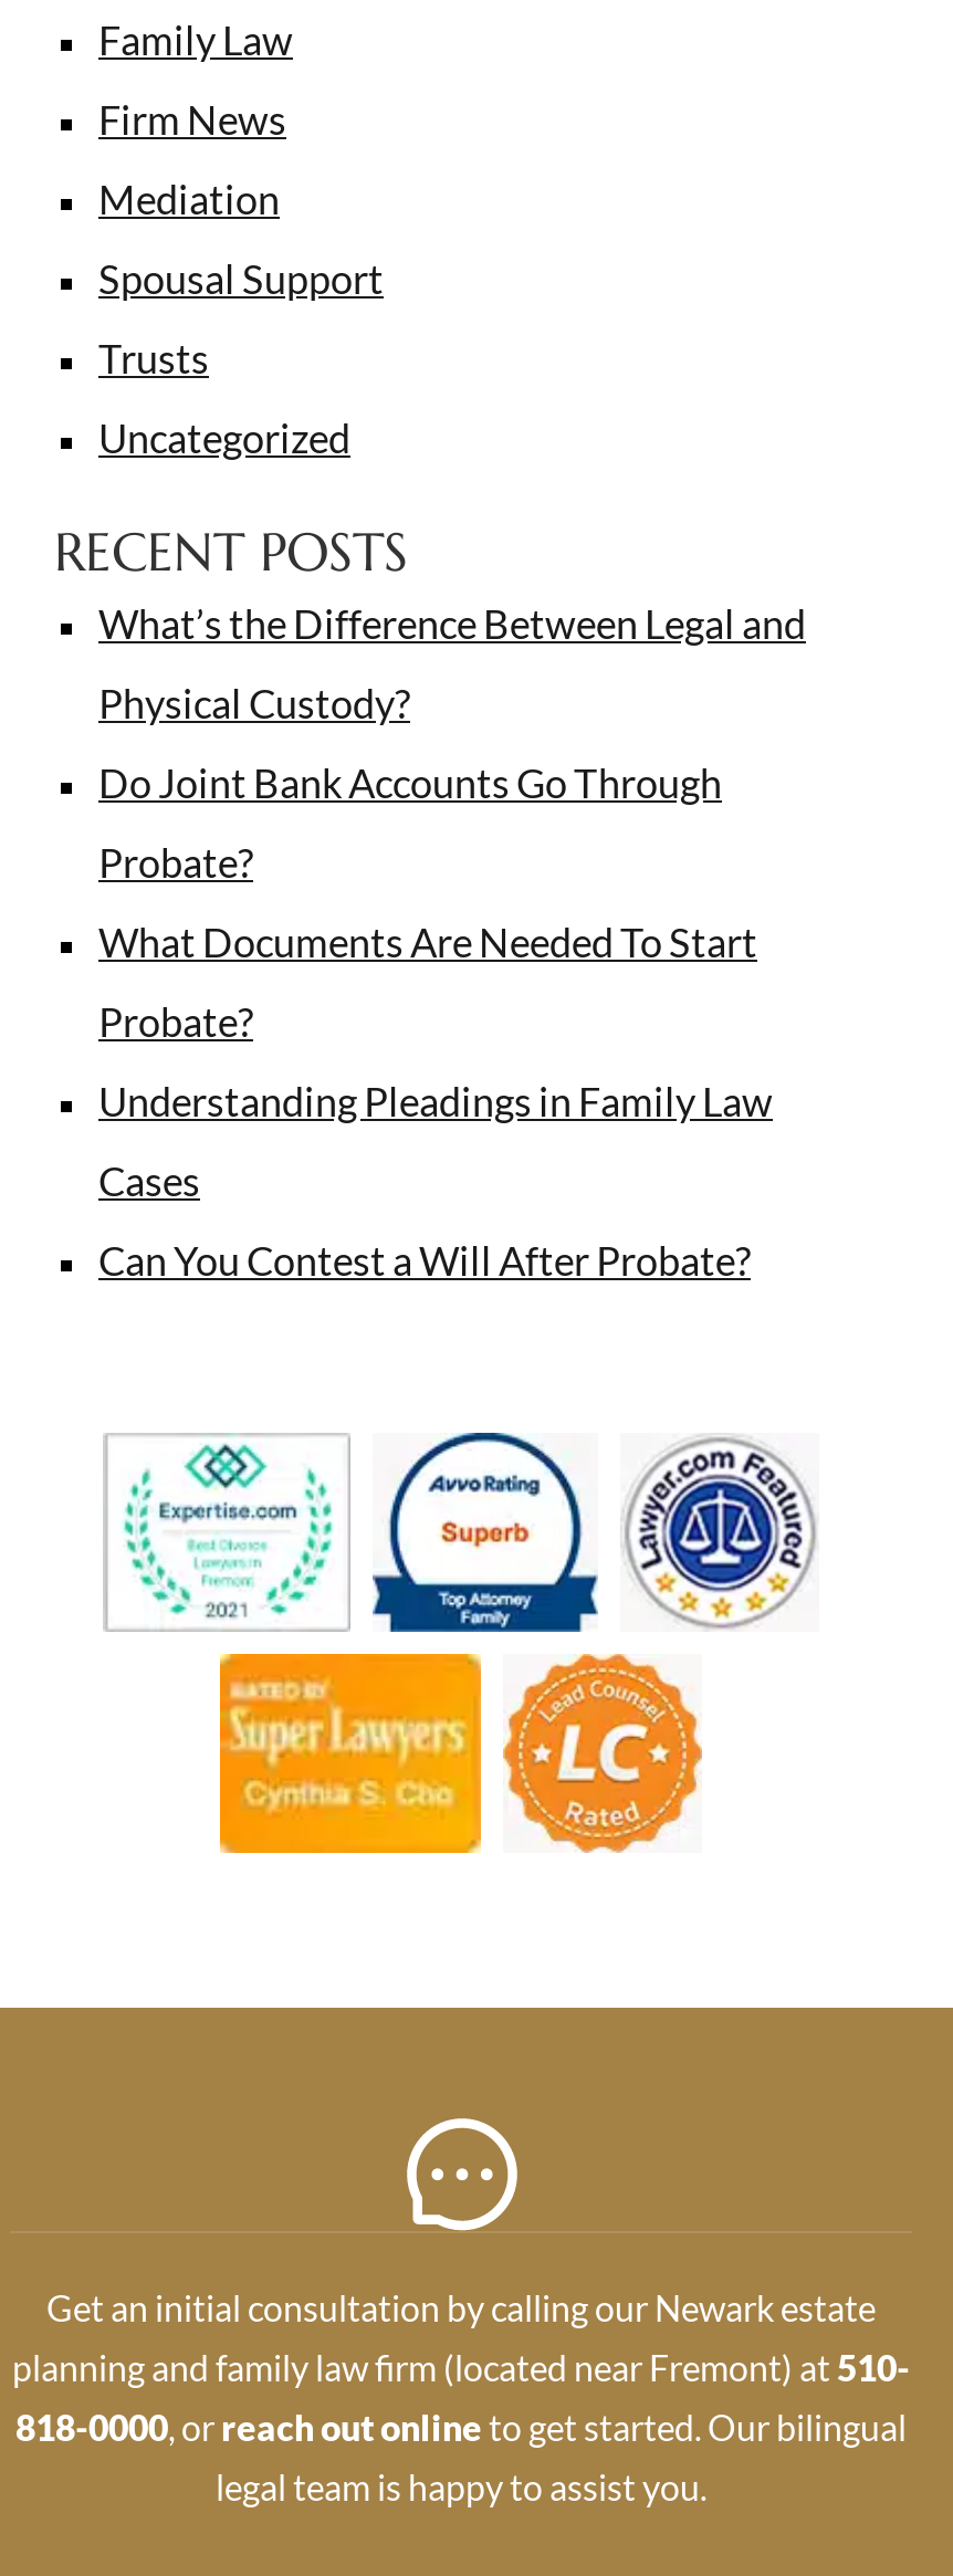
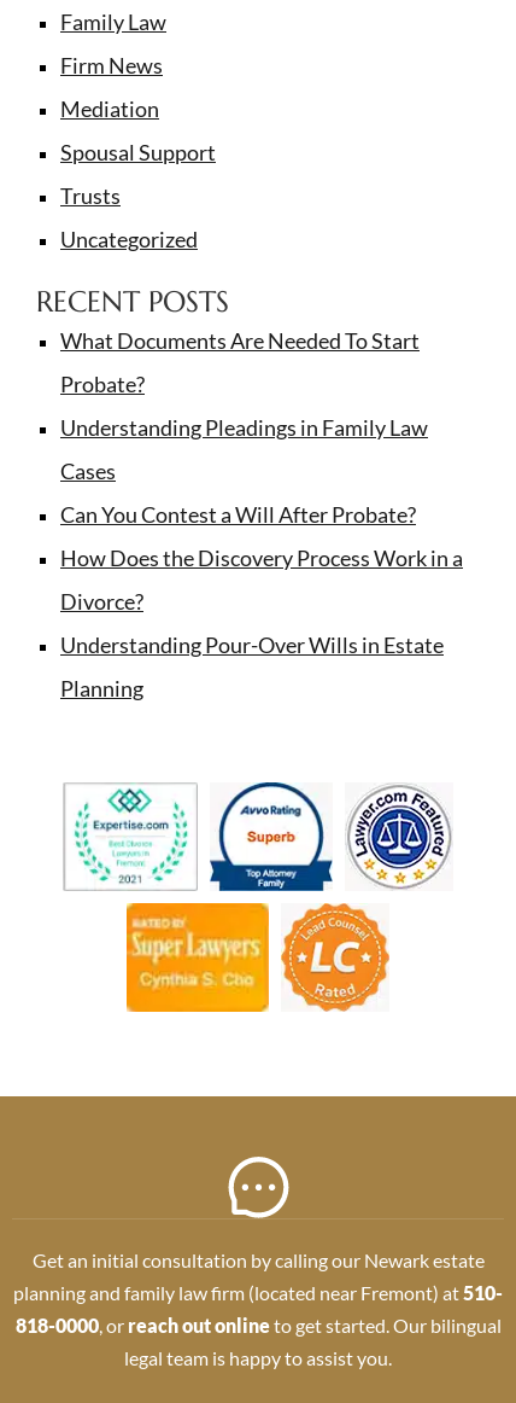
[98,600,806,887] What’s the Difference Between Legal and | Physical Custody? | Do Joint Bank Accounts Go Through | Probate? -> none
moved [98,918,773,1285] -> [60,328,428,528]: What Documents Are Needed To Start | Probate? | Understanding Pleadings in Family Law | Cases | Can You Contest a Will After Probate?
none -> [60,545,463,702] How Does the Discovery Process Work in a | Divorce? | Understanding Pour-Over Wills in Estate | Planning

